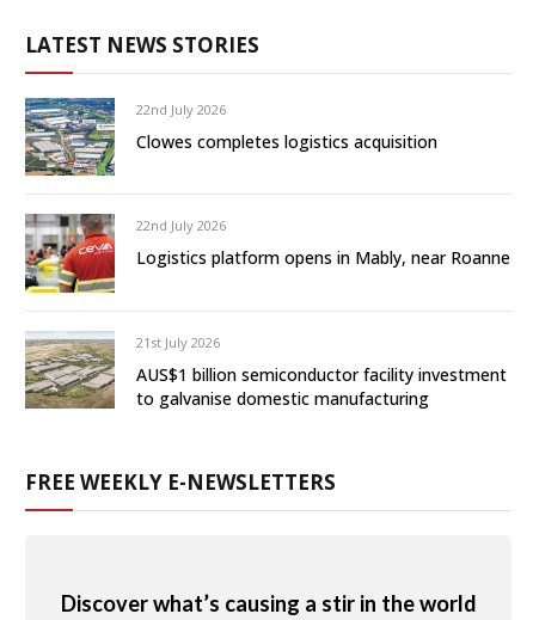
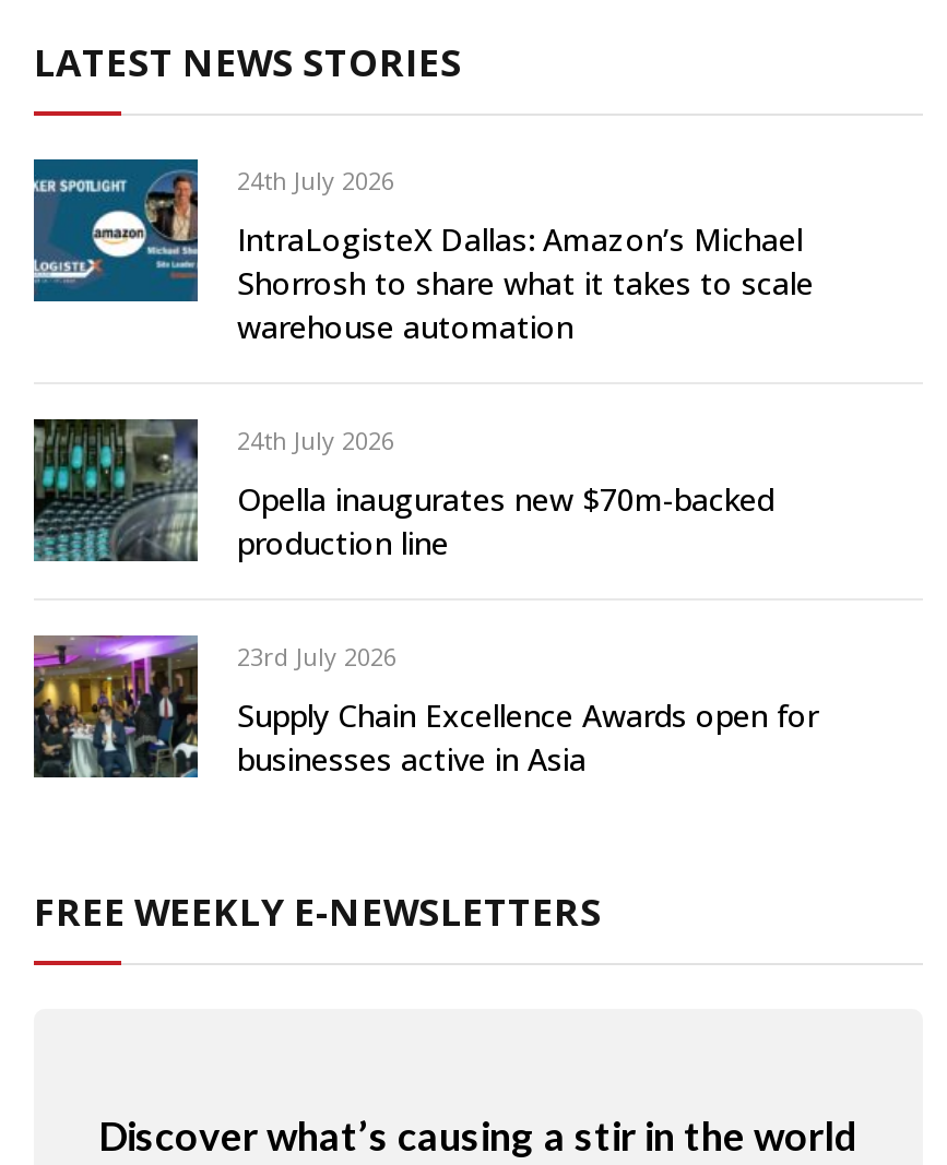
[24,97,226,177] [image] | 22nd July 2026 -> [34,157,394,304] [image] | 24th July 2026
[136,130,437,153] Clowes completes logistics acquisition -> [237,218,814,347] IntraLogisteX Dallas: Amazon’s Michael | Shorrosh to share what it takes to scale | warehouse automation
[24,213,226,294] [image] | 22nd July 2026 -> [32,417,394,566] [image] | 24th July 2026
[136,246,510,269] Logistics platform opens in Mably, near Roanne -> [237,478,774,563] Opella inaugurates new $70m-backed | production line
[24,331,220,410] [image] | 21st July 2026 -> [32,633,396,780] [image] | 23rd July 2026
[136,363,507,409] AUS$1 billion semiconductor facility investment | to galvanise domestic manufacturing -> [237,694,818,780] Supply Chain Excellence Awards open for | businesses active in Asia

